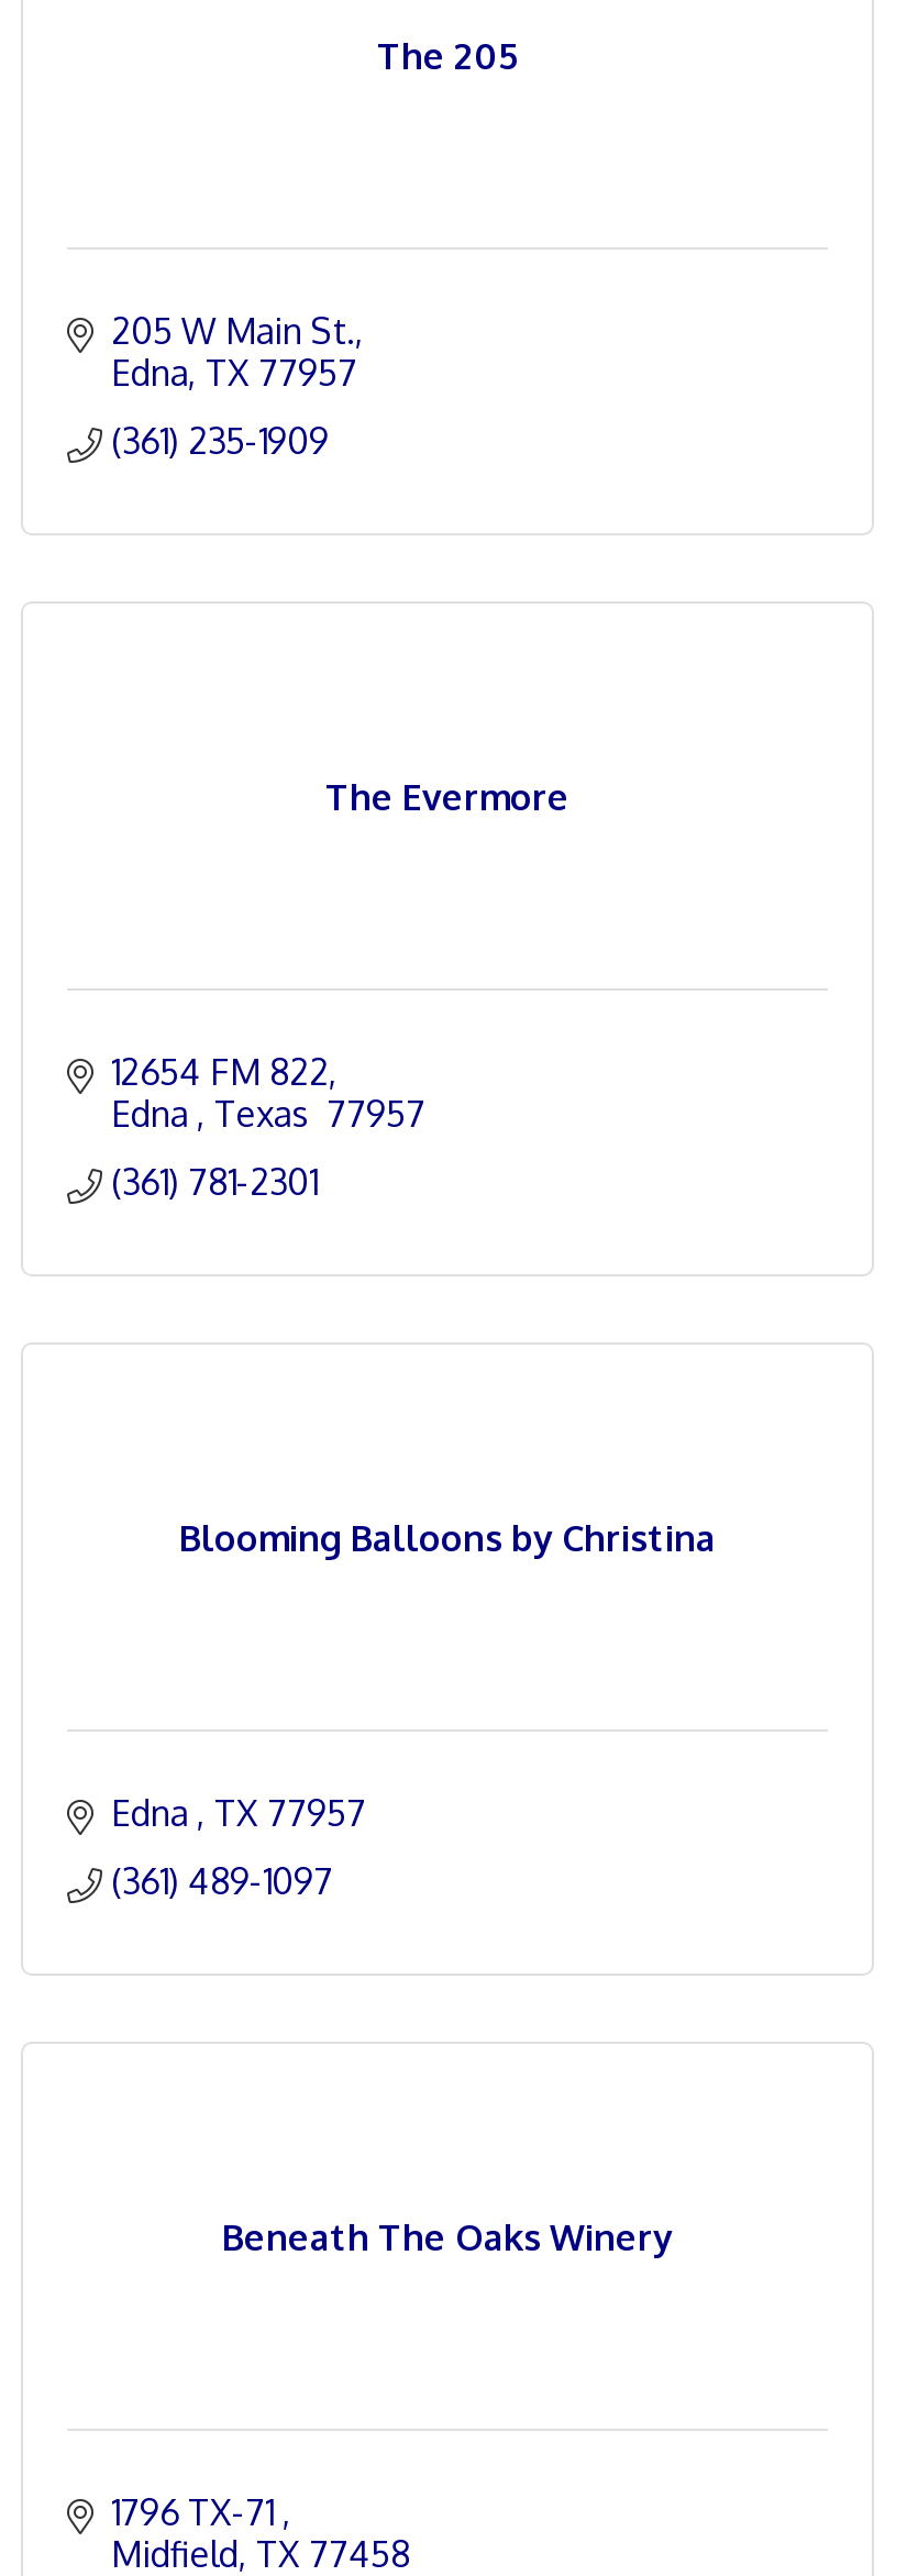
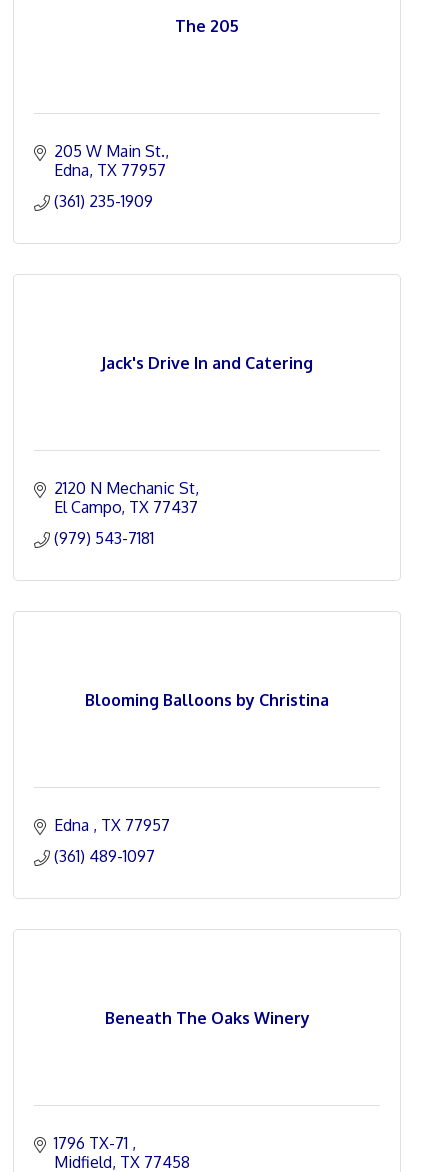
[325,774,569,818] The Evermore -> [101,352,313,372] Jack's Drive In and Catering
[111,1050,425,1136] 12654 FM 822 | Edna Texas 77957 -> [54,478,198,517] 2120 N Mechanic St | El Campo TX 77437
[111,1160,318,1204] (361) 781-2301 -> [54,528,154,548] (979) 543-7181

